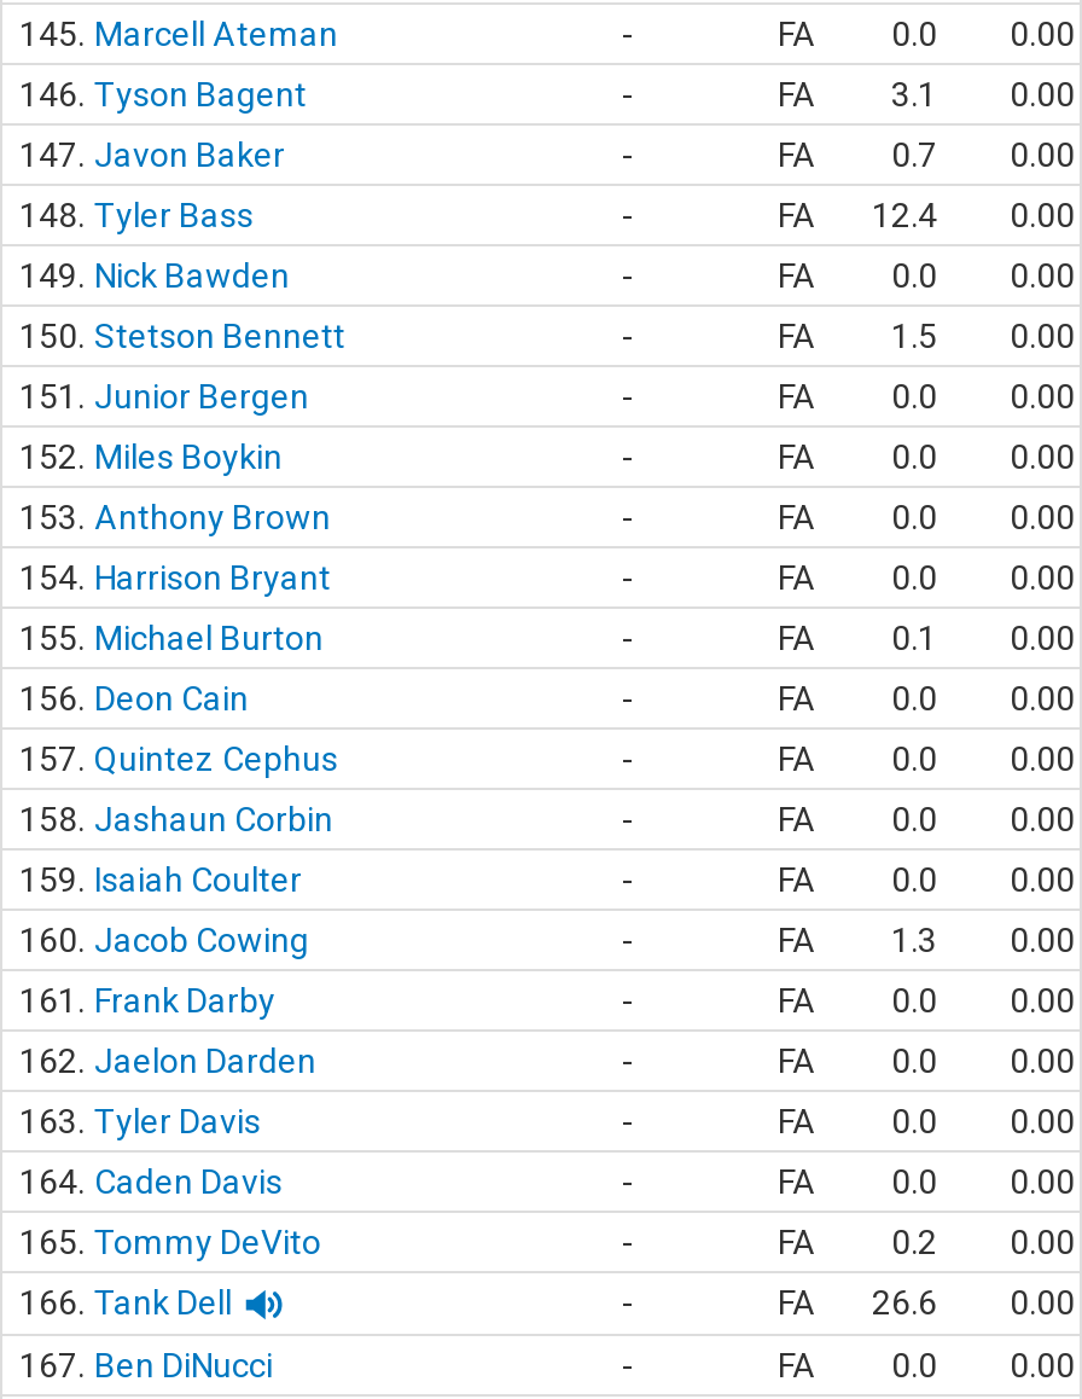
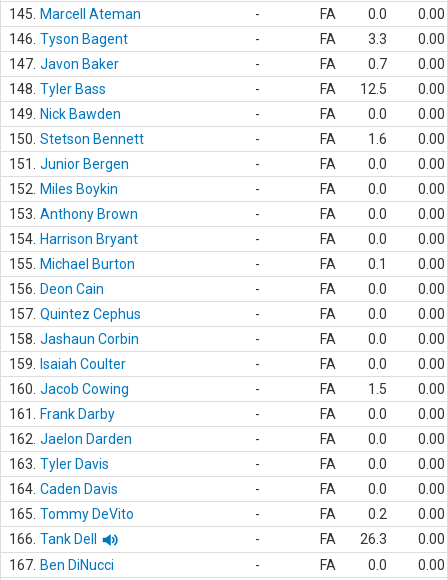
[778,75,1075,114] FA 3.1 0.00 -> [320,31,445,47] FA 3.3 0.00
[778,196,1075,234] FA 12.4 0.00 -> [320,81,445,97] FA 12.5 0.00
[778,317,1075,355] FA 1.5 0.00 -> [320,131,445,147] FA 1.6 0.00
[778,921,1075,959] FA 1.3 0.00 -> [320,381,445,397] FA 1.5 0.00
[778,1283,1075,1322] FA 26.6 0.00 -> [320,531,445,547] FA 26.3 0.00

